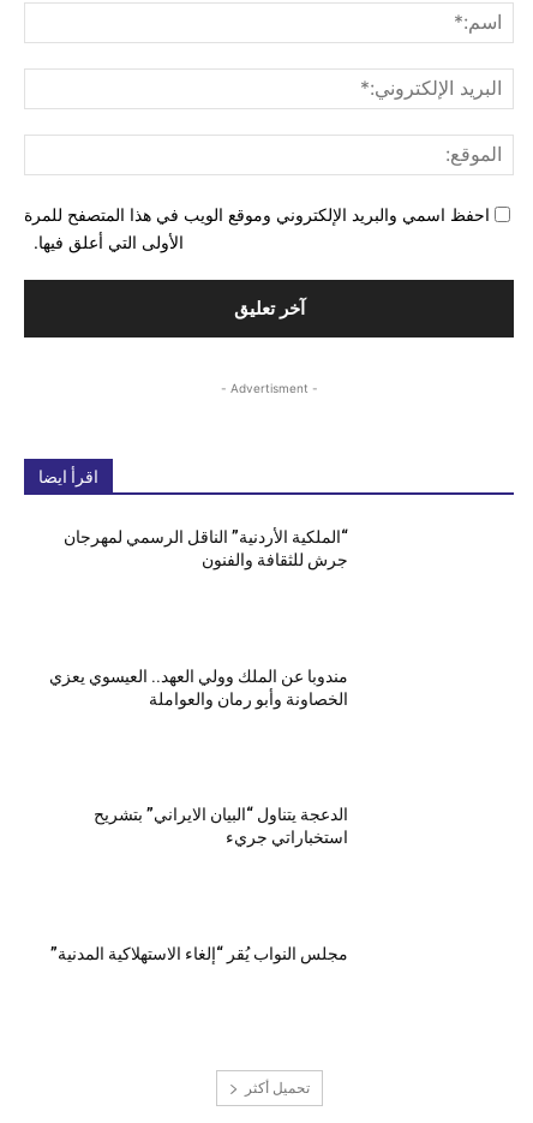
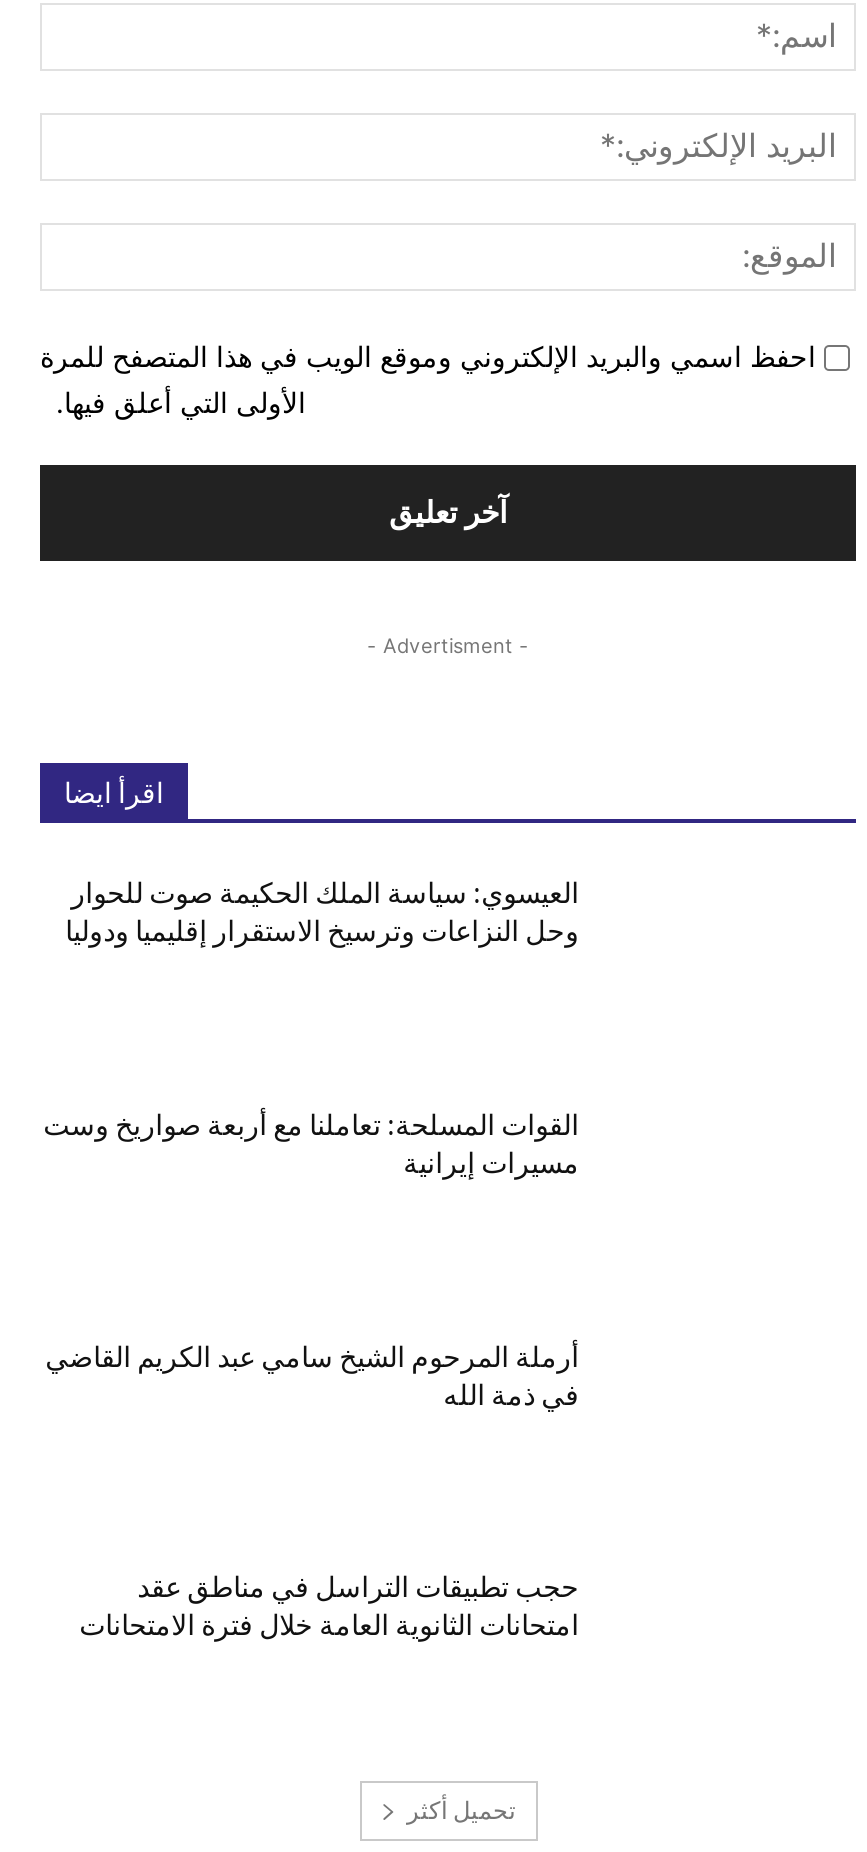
[63,527,348,569] “الملكية الأردنية” الناقل الرسمي لمهرجان | جرش للثقافة والفنون -> [65,878,579,948] العيسوي: سياسة الملك الحكيمة صوت للحوار | وحل النزاعات وترسيخ الاستقرار إقليميا ودوليا
[49,666,348,708] مندوبا عن الملك وولي العهد.. العيسوي يعزي | الخصاونة وأبو رمان والعواملة -> [43,1110,579,1180] القوات المسلحة: تعاملنا مع أربعة صواريخ وست | مسيرات إيرانية
[93,805,348,847] الدعجة يتناول “البيان الايراني” بتشريح | استخباراتي جريء -> [45,1341,579,1411] أرملة المرحوم الشيخ سامي عبد الكريم القاضي | في ذمة الله
[50,944,348,963] مجلس النواب يُقر “إلغاء الاستهلاكية المدنية” -> [79,1572,579,1642] حجب تطبيقات التراسل في مناطق عقد | امتحانات الثانوية العامة خلال فترة الامتحانات

